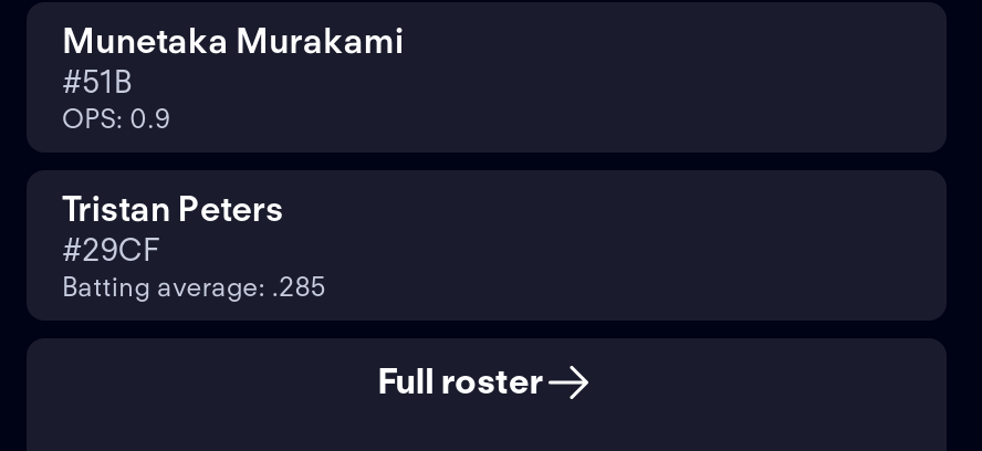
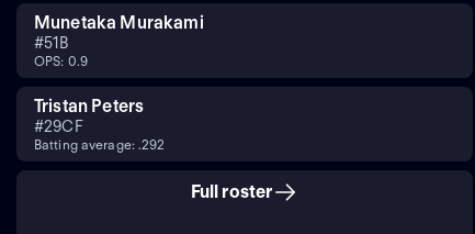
[62,270,326,303] Batting average: .285 -> [34,136,165,153] Batting average: .292

